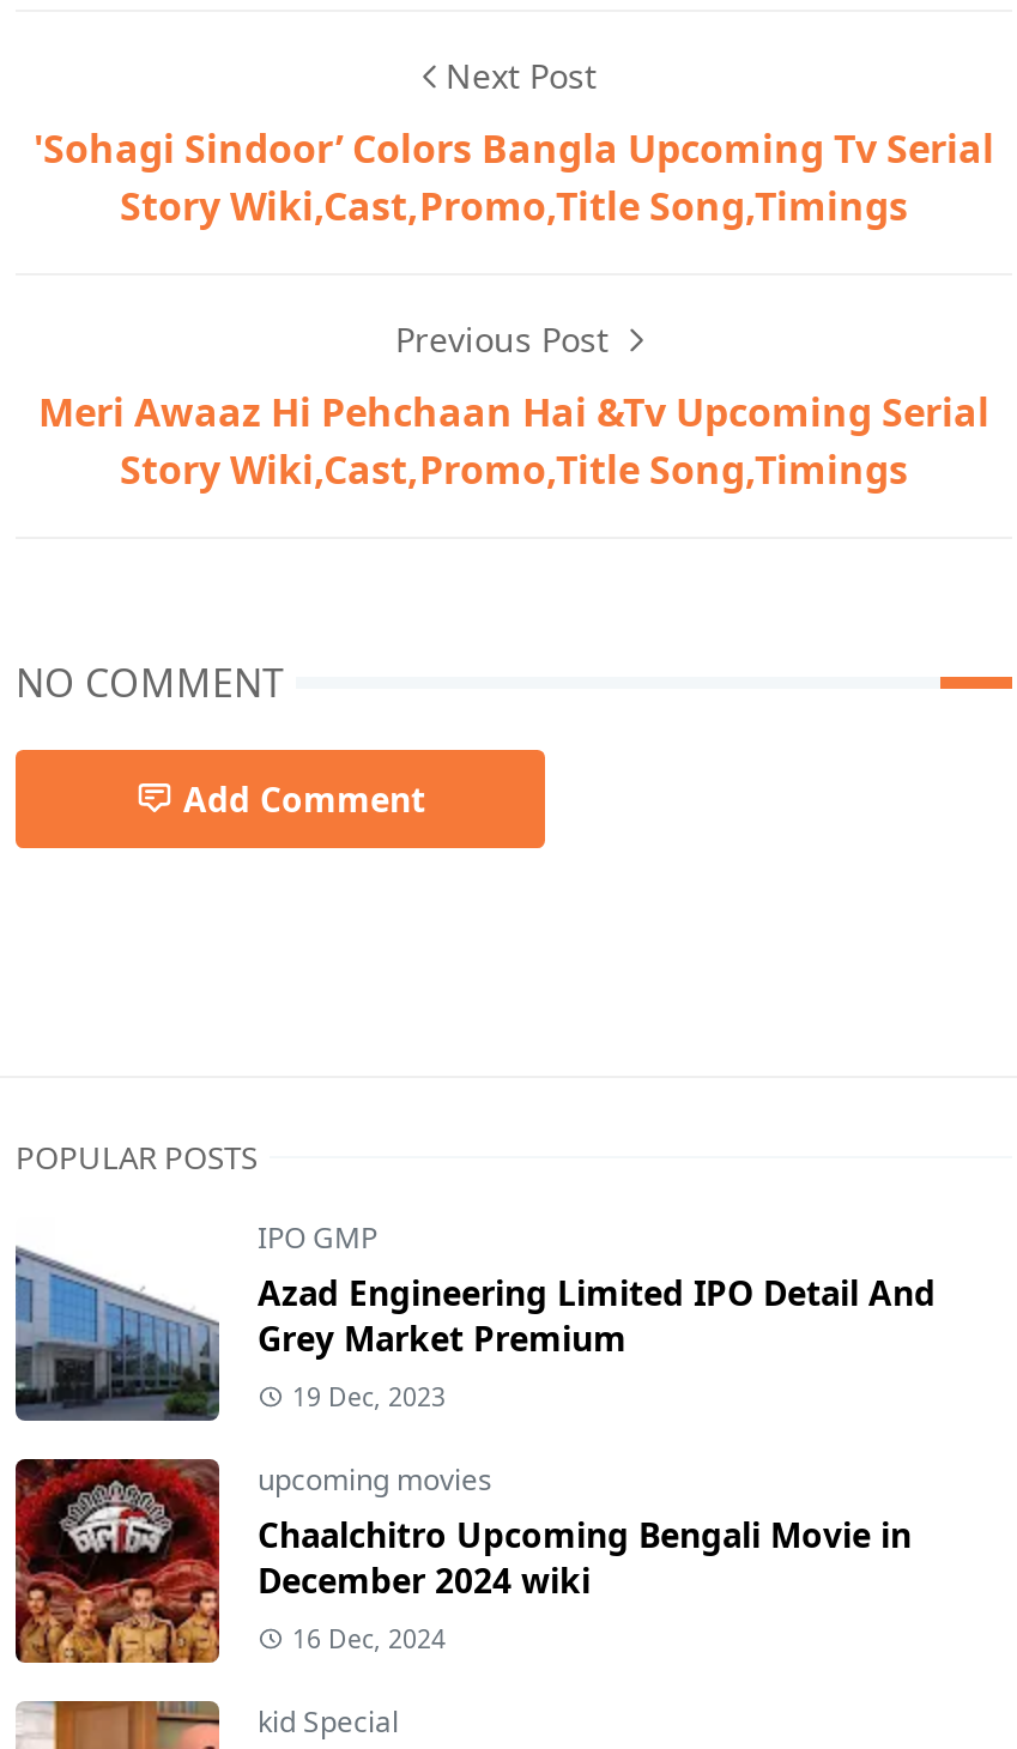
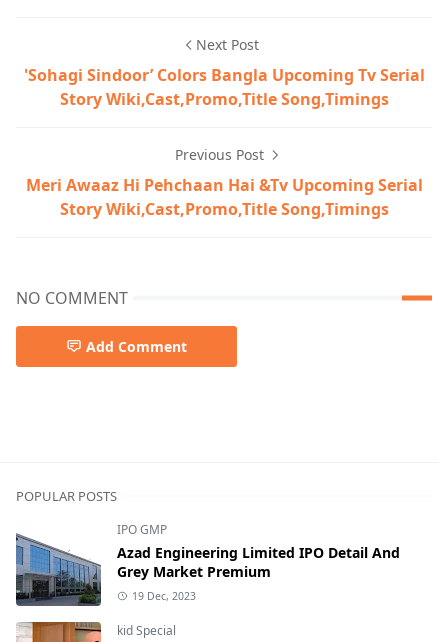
[13,1457,912,1665] [image] | upcoming movies | Chaalchitro Upcoming Bengali Movie in | December 2024 wiki | 16 Dec, 2024 -> none

